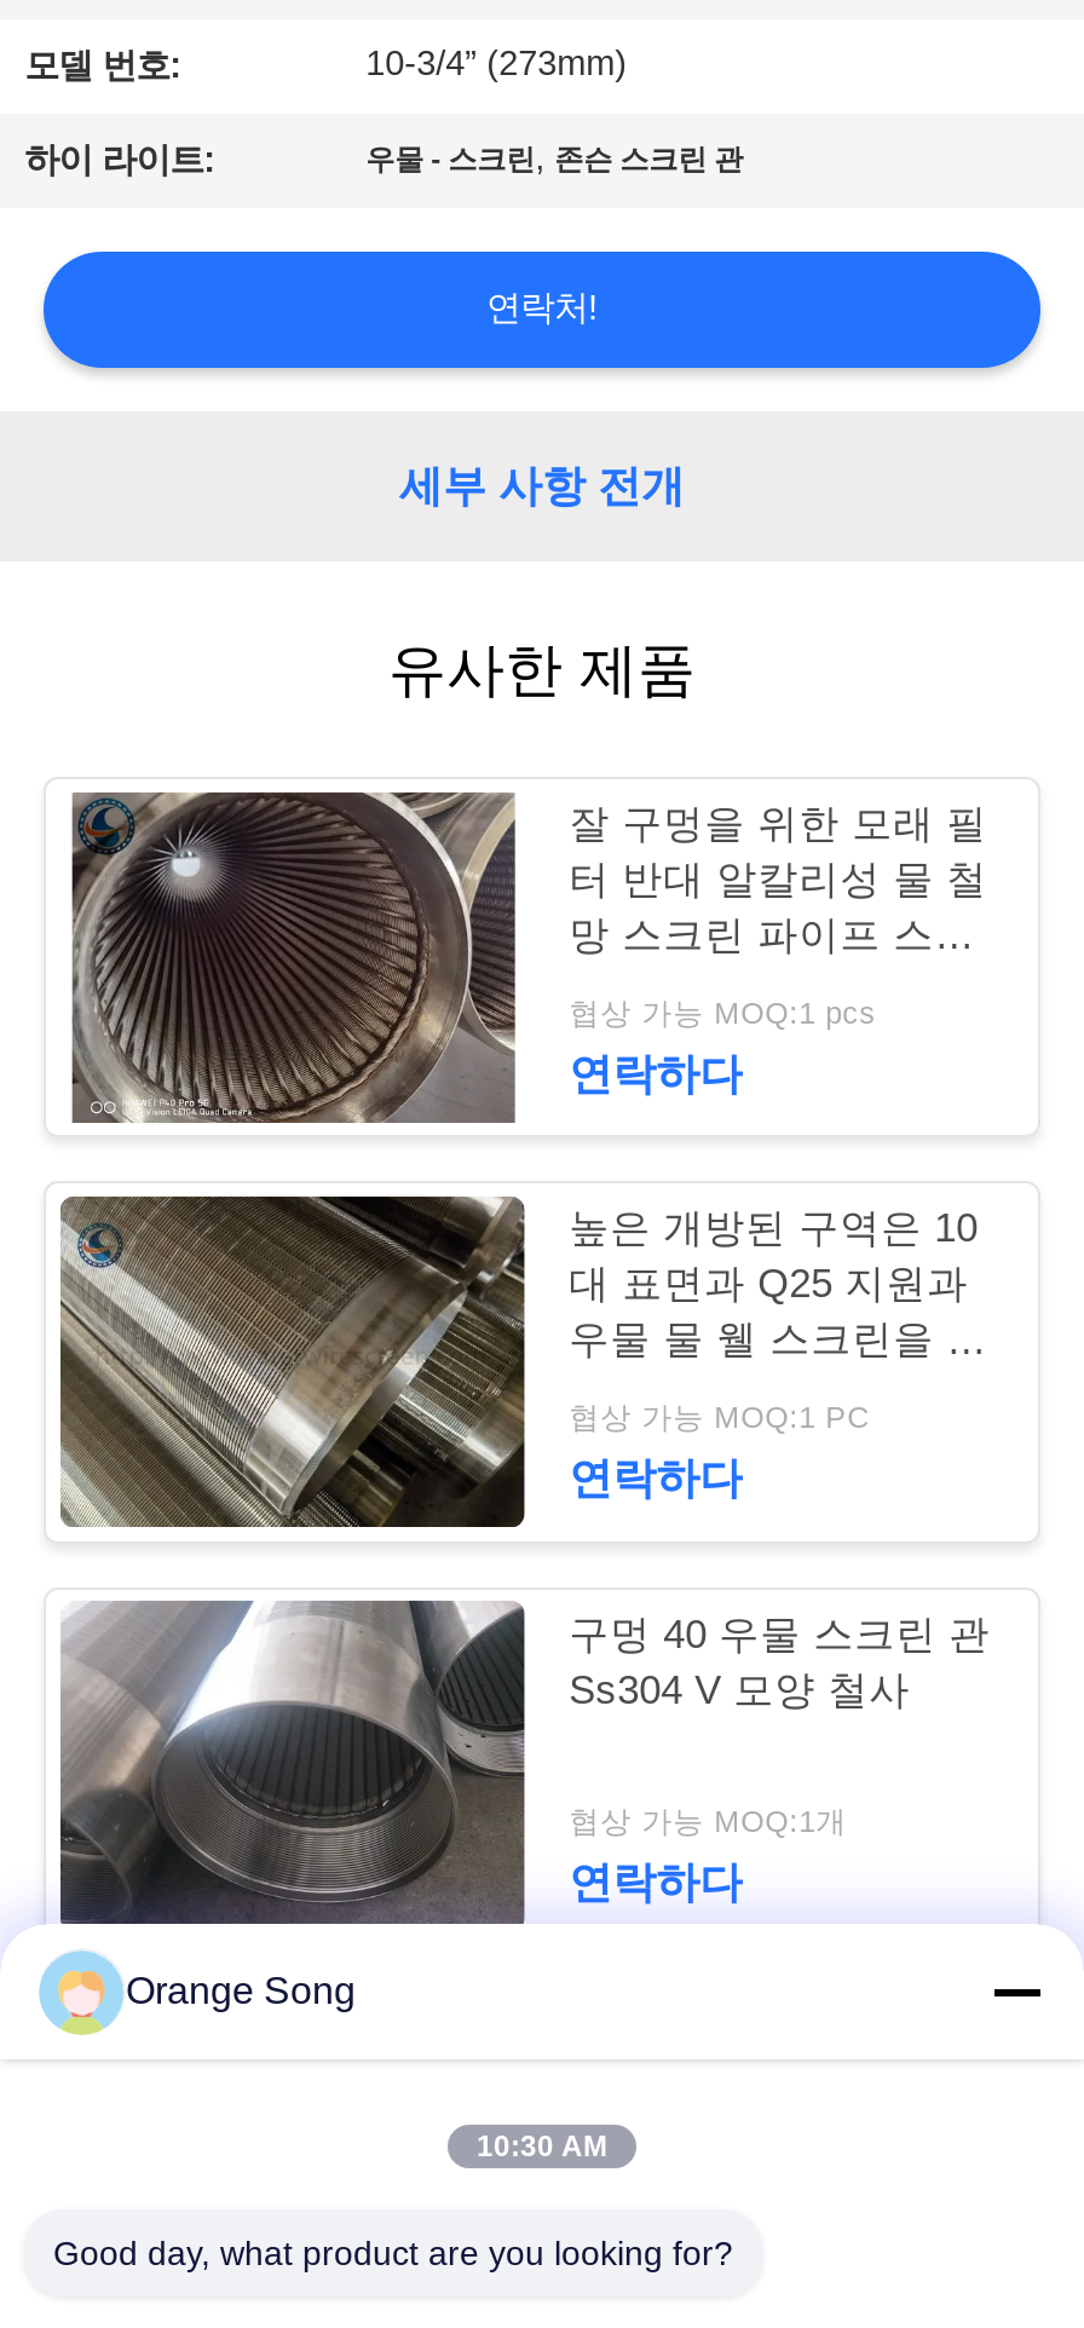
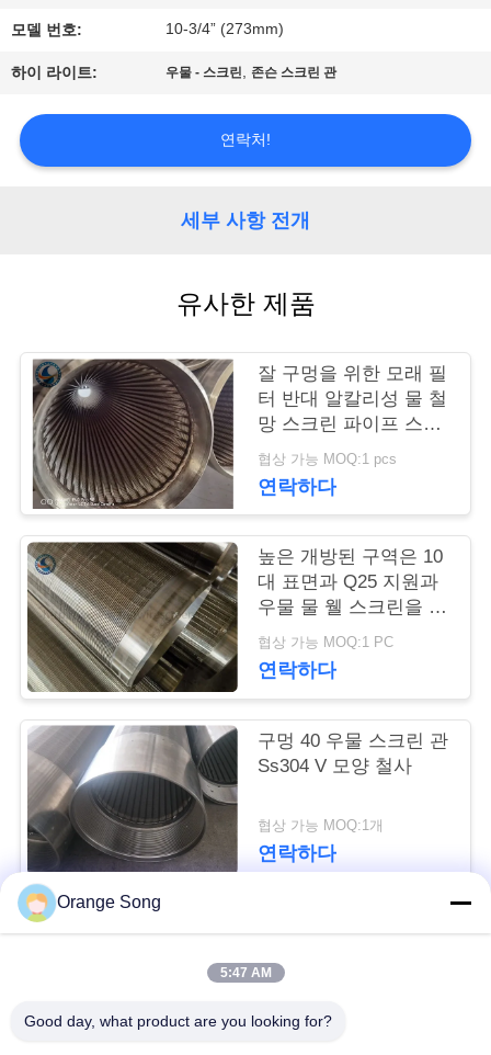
[477,2130,607,2163] 10:30 AM -> [220,965,271,980] 5:47 AM

